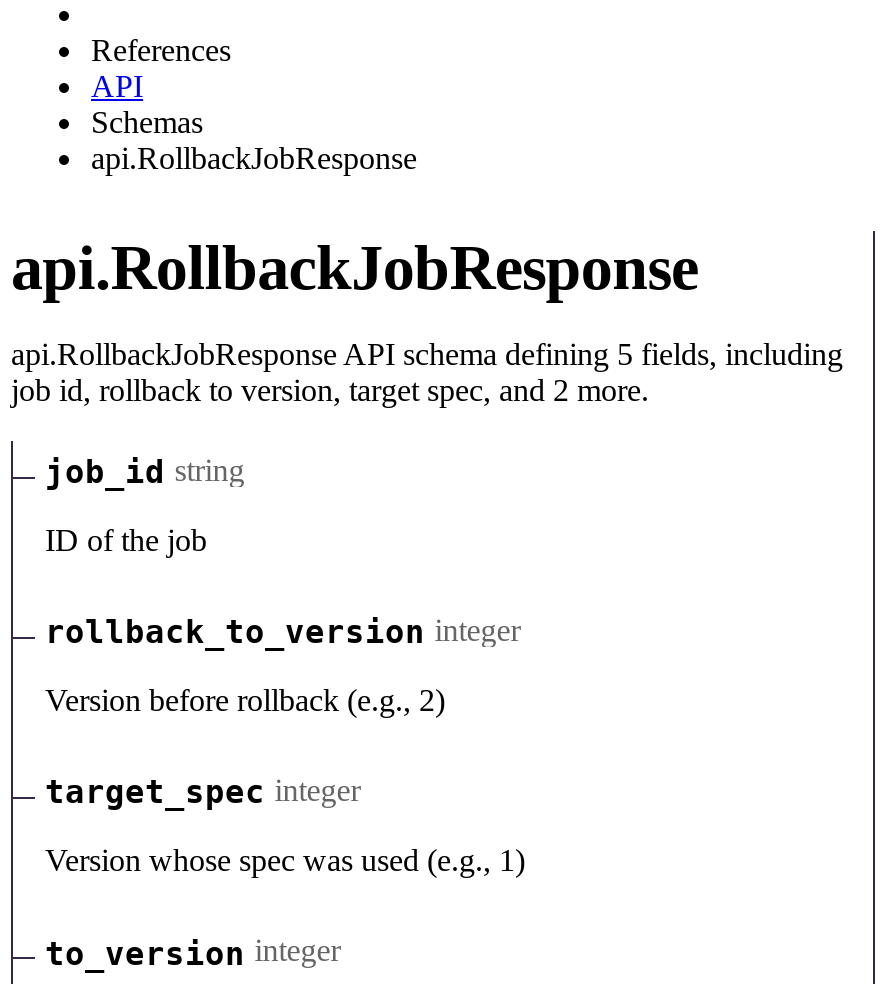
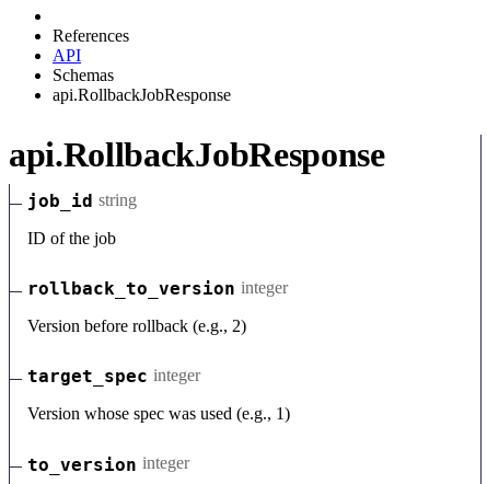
[11,336,843,406] api.RollbackJobResponse API schema defining 5 fields, including | job id, rollback to version, target spec, and 2 more. -> none

